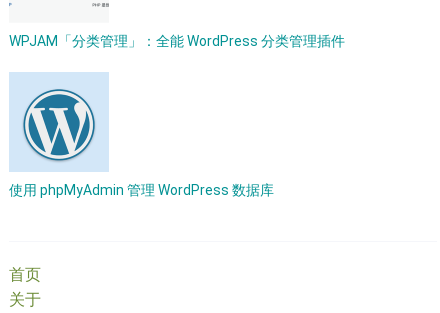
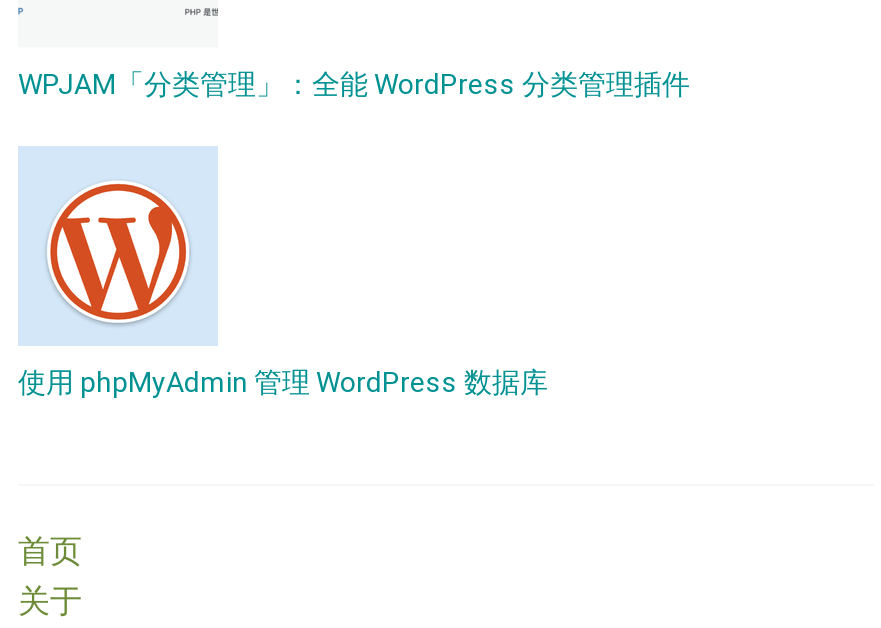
[22,88,96,162] [image] -> [46,180,190,324] [image]

